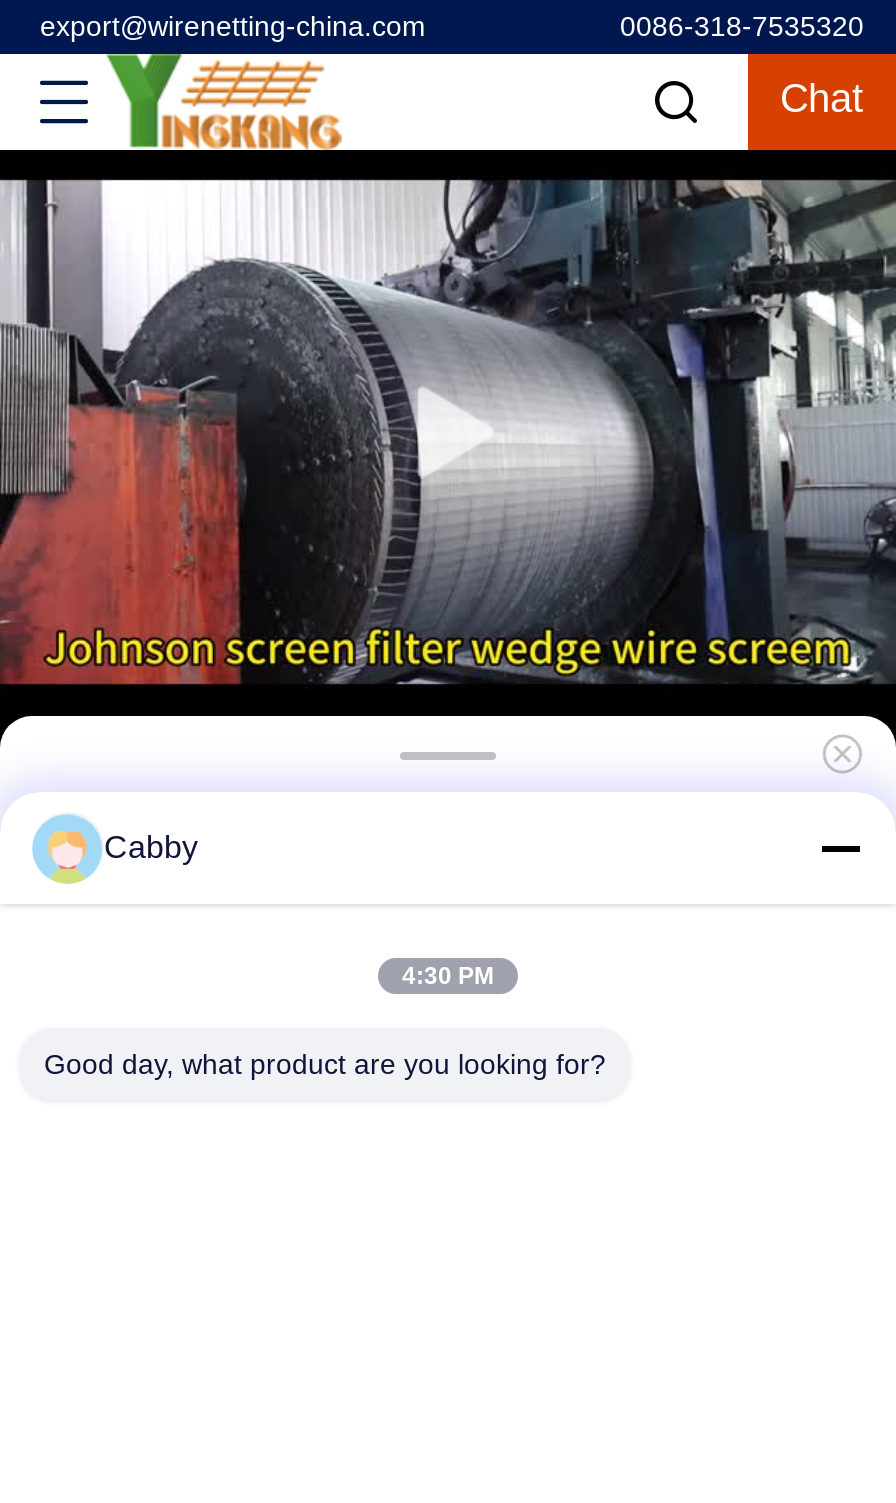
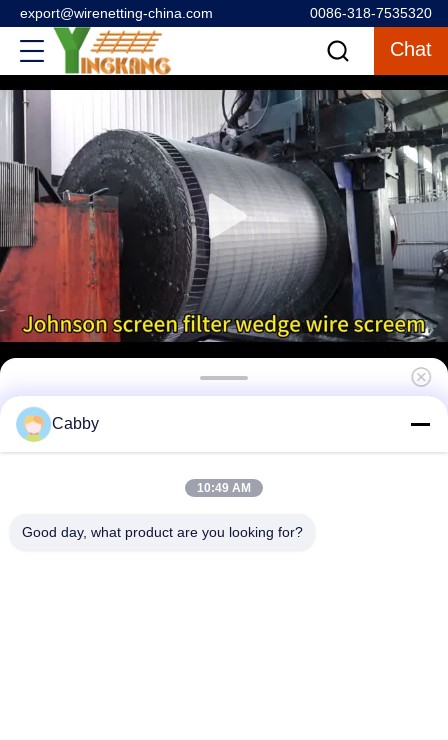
[402,962,494,990] 4:30 PM -> [197,481,251,495] 10:49 AM

